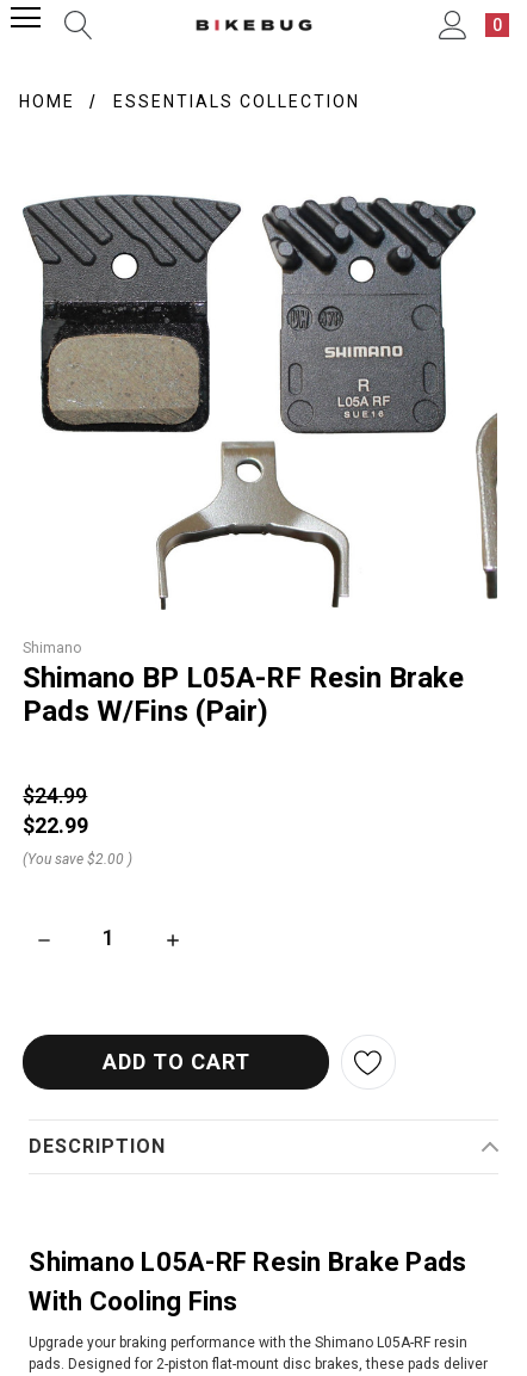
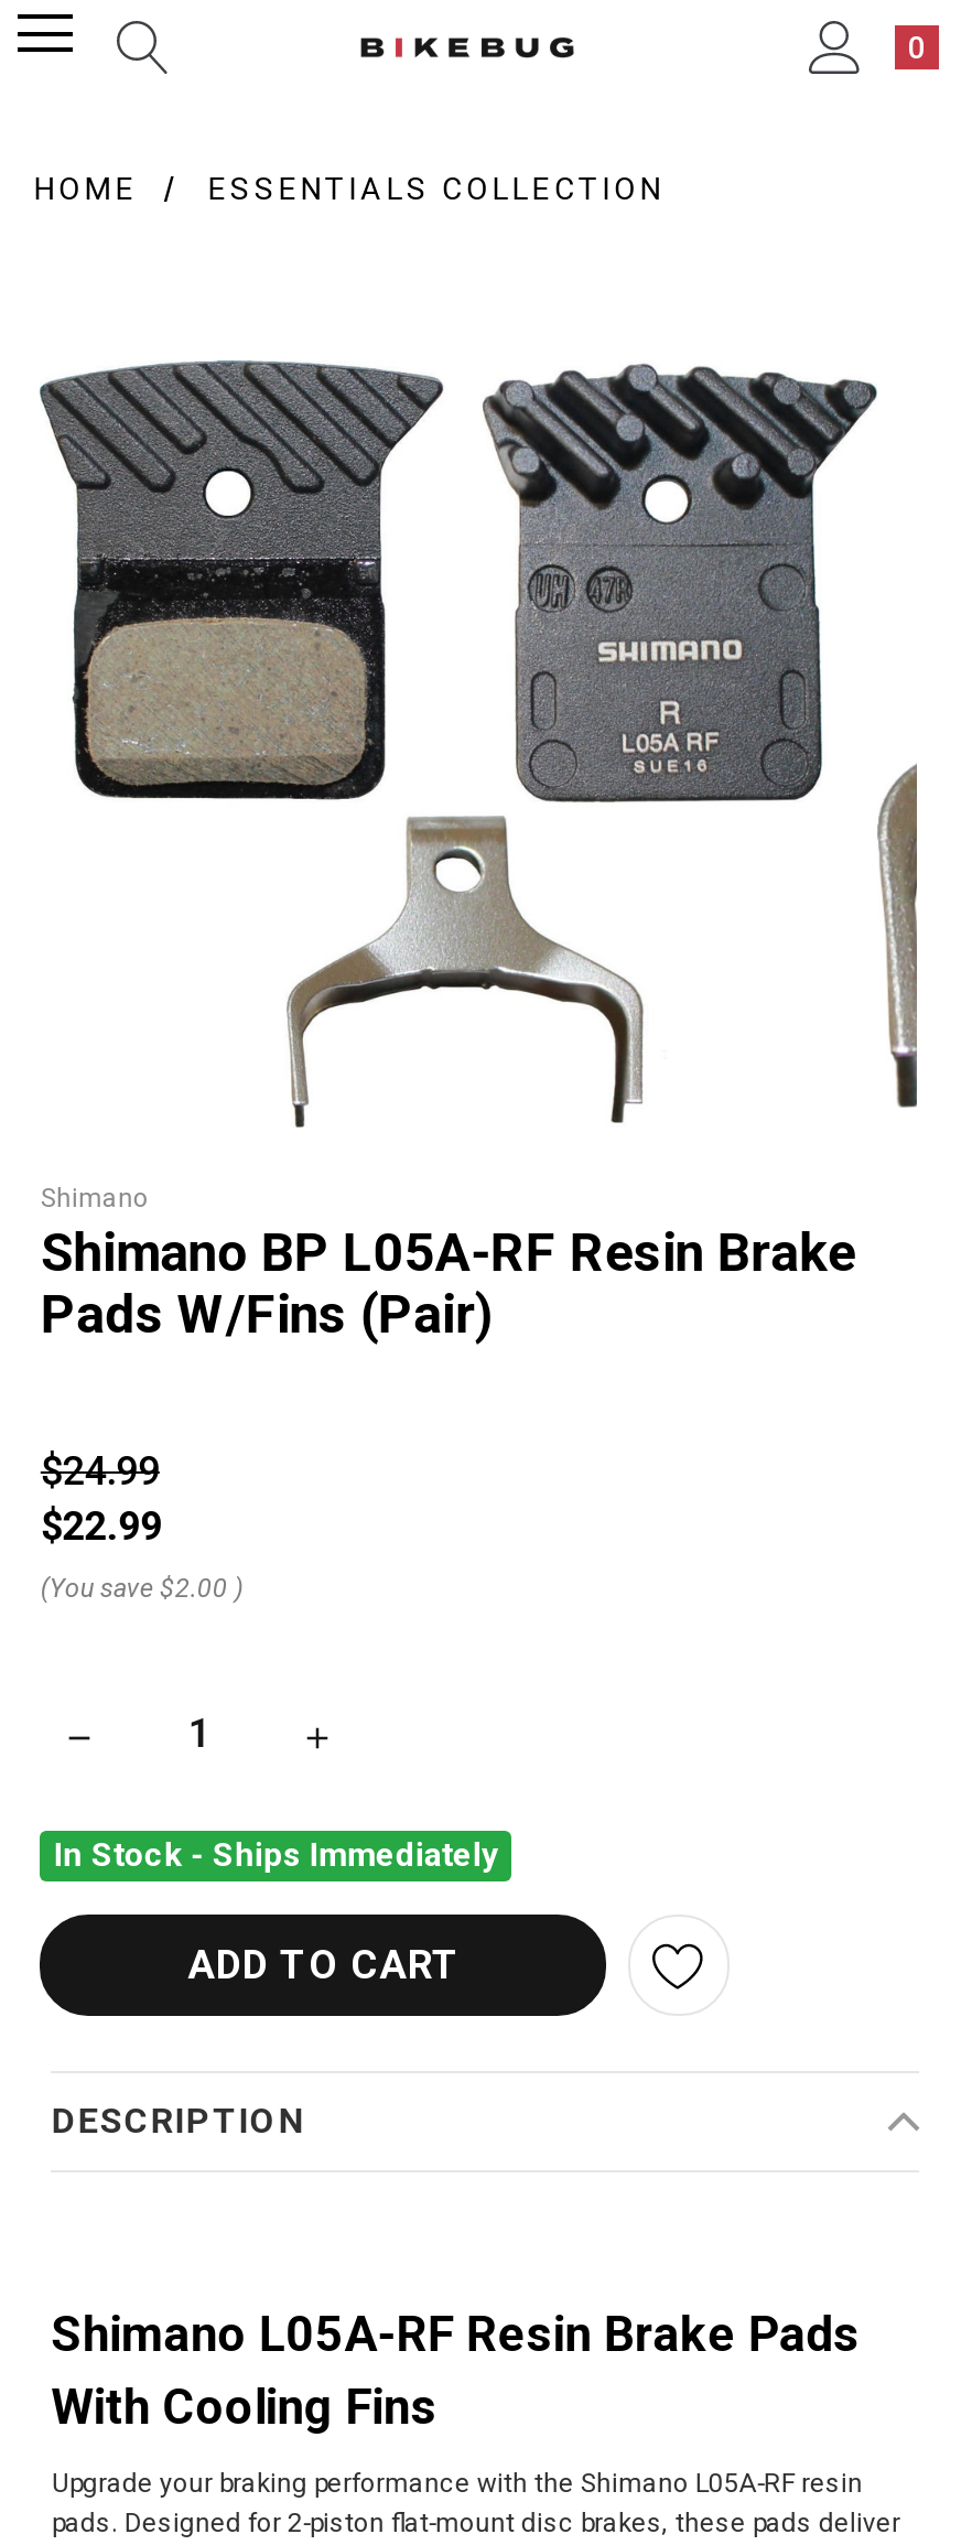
none -> [54,1835,499,1875] In Stock - Ships Immediately

